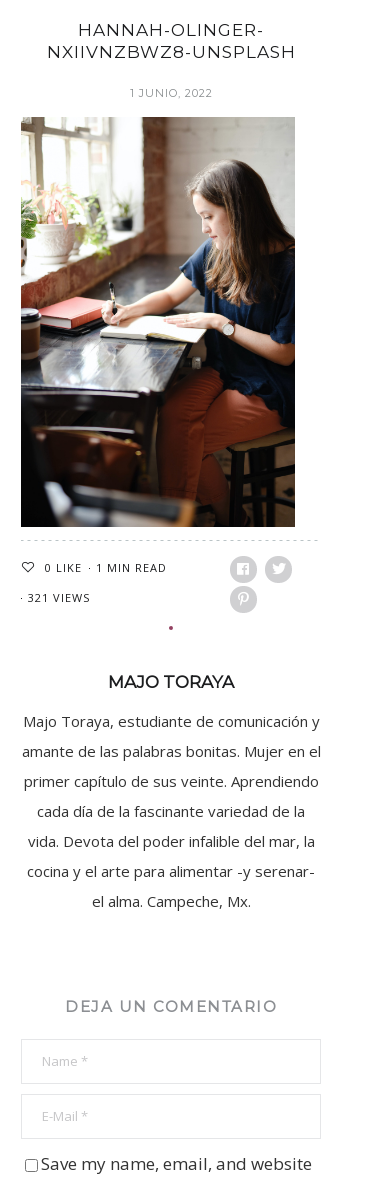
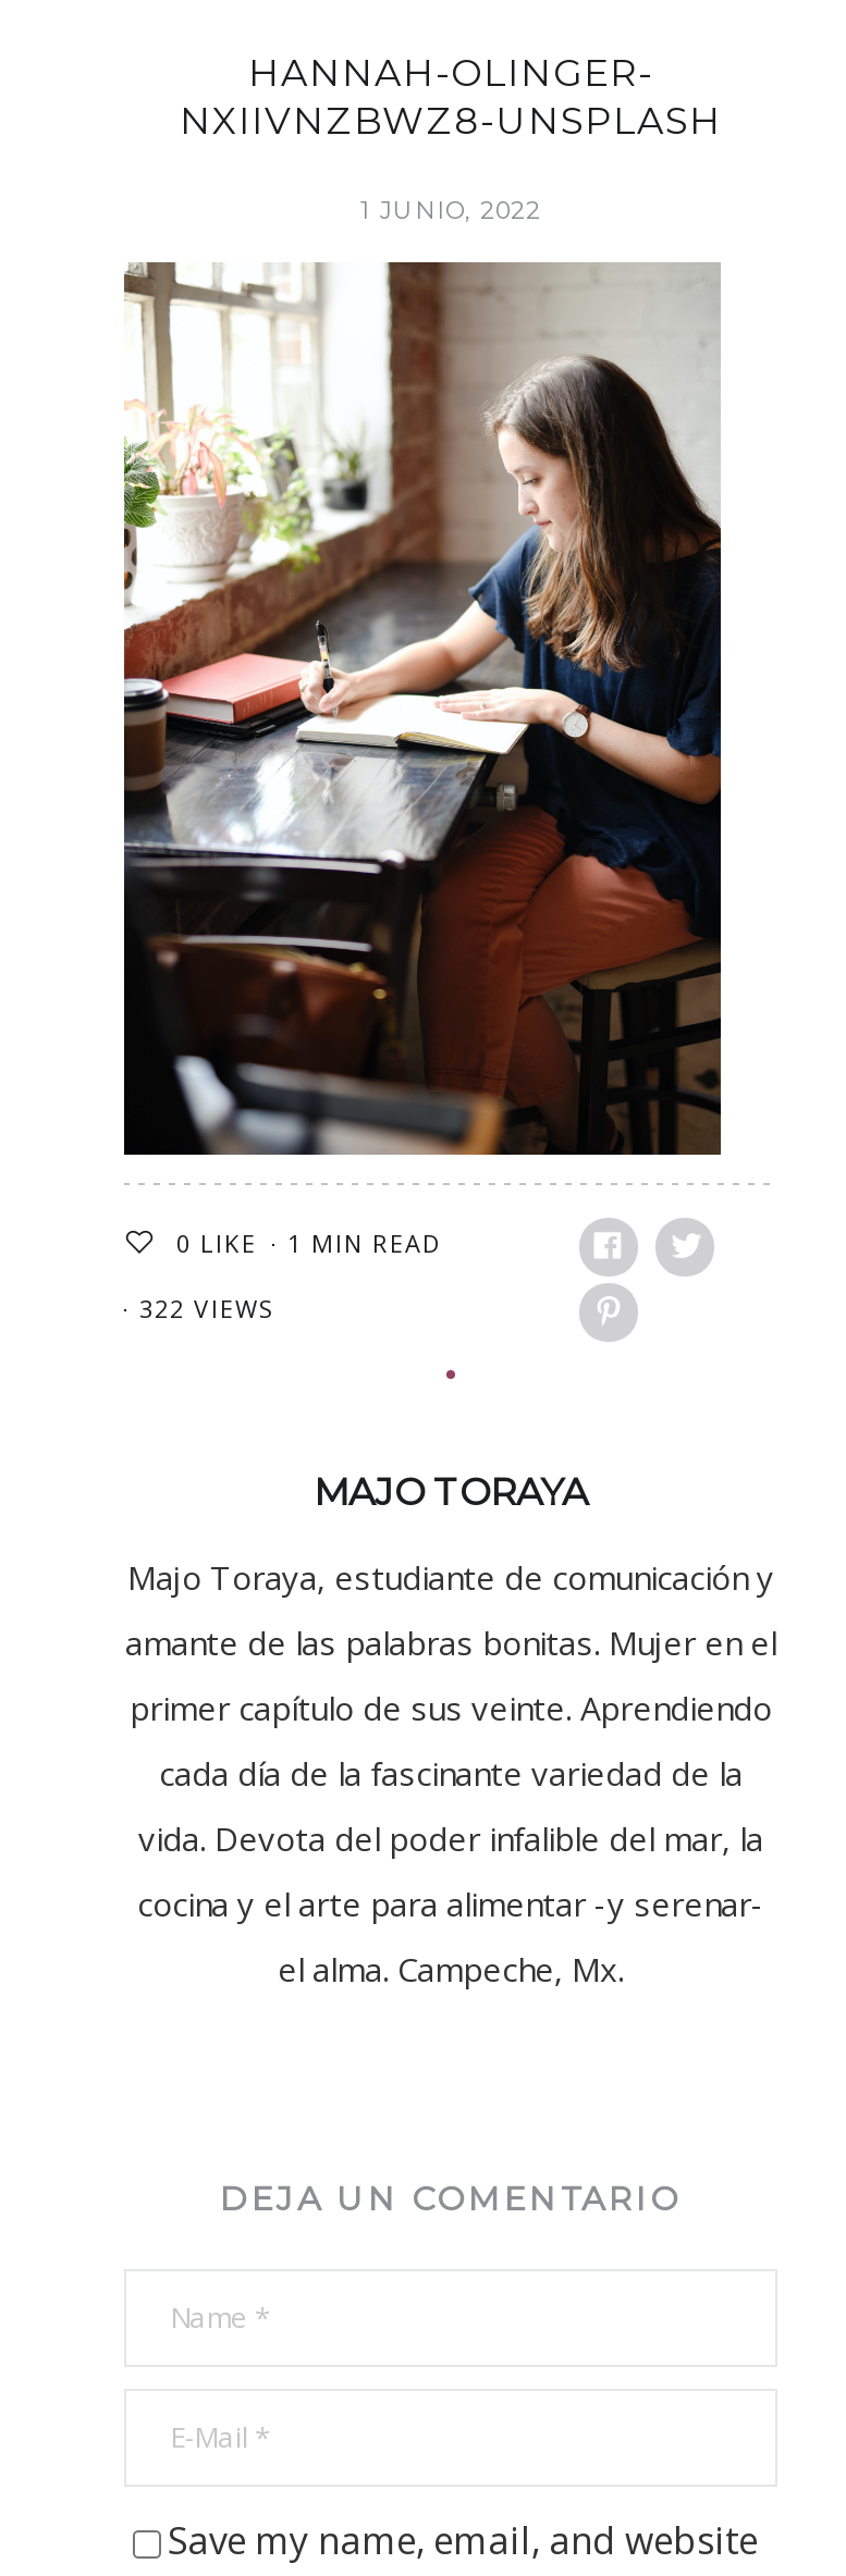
[28,590,90,605] 321 VIEWS -> [139,1292,274,1324] 322 VIEWS

